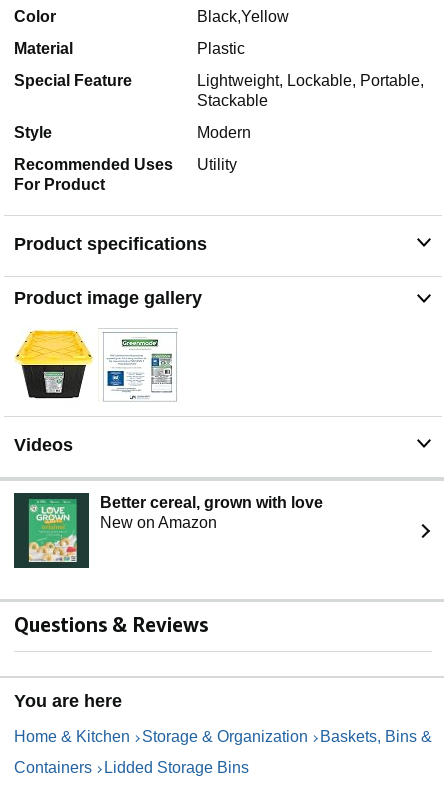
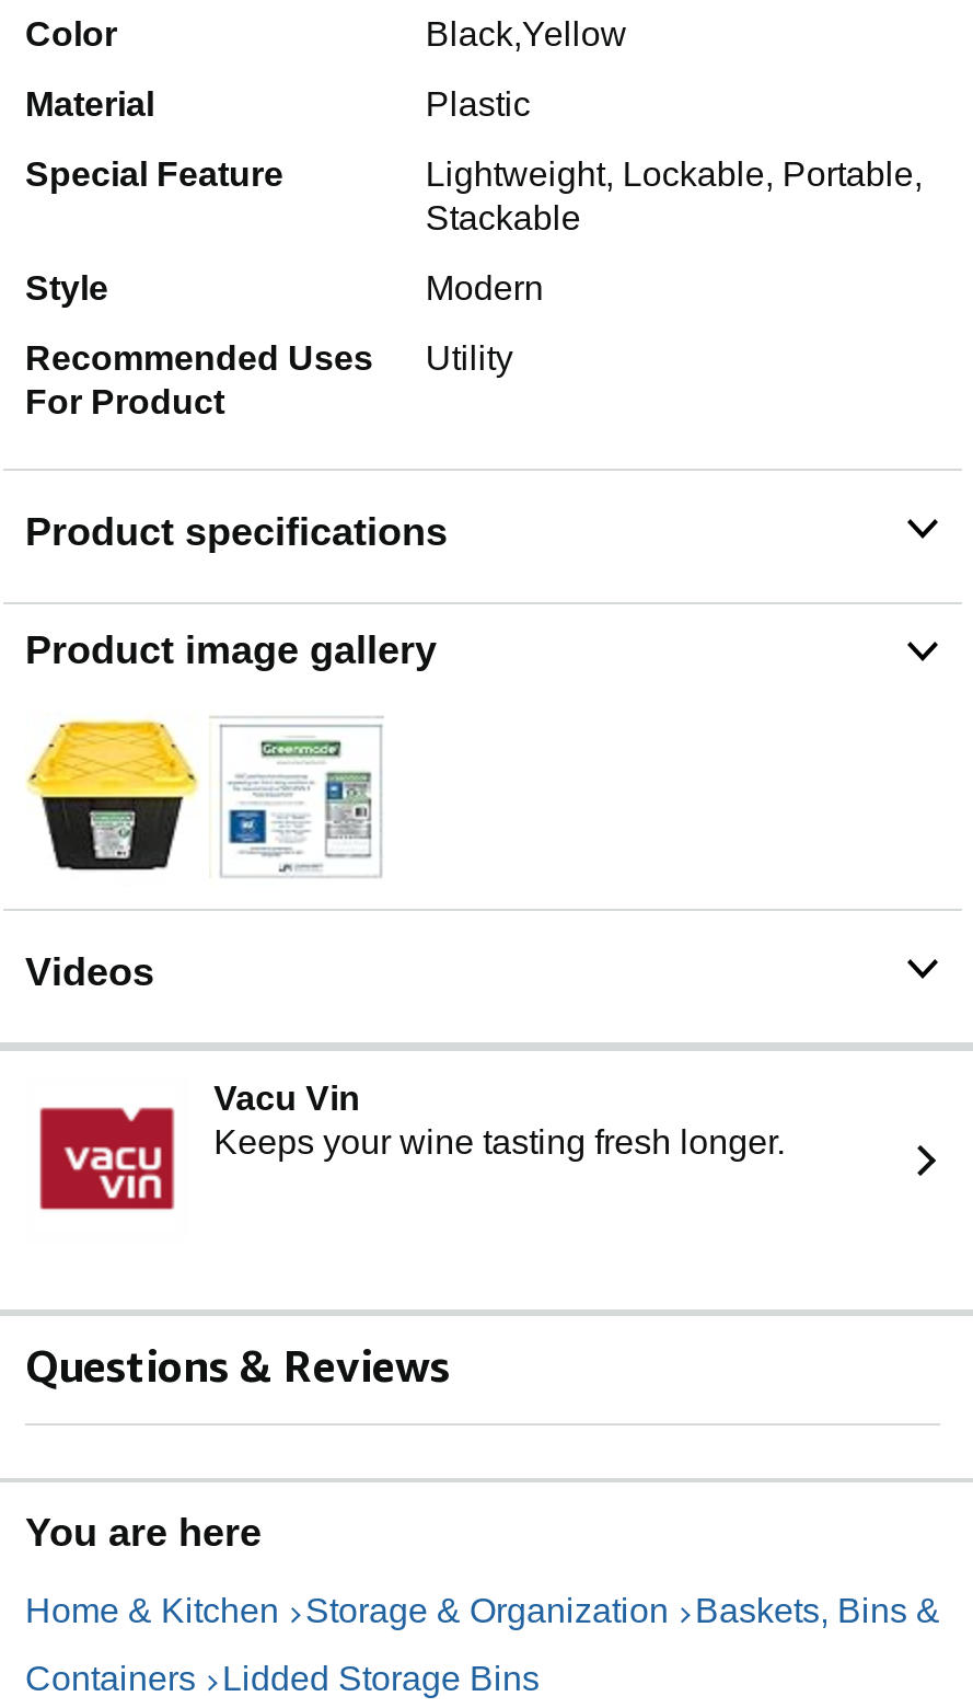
[13,492,323,569] [image] | Better cereal, grown with love | New on Amazon -> [25,1077,785,1242] [image] | Vacu Vin | Keeps your wine tasting fresh longer.

